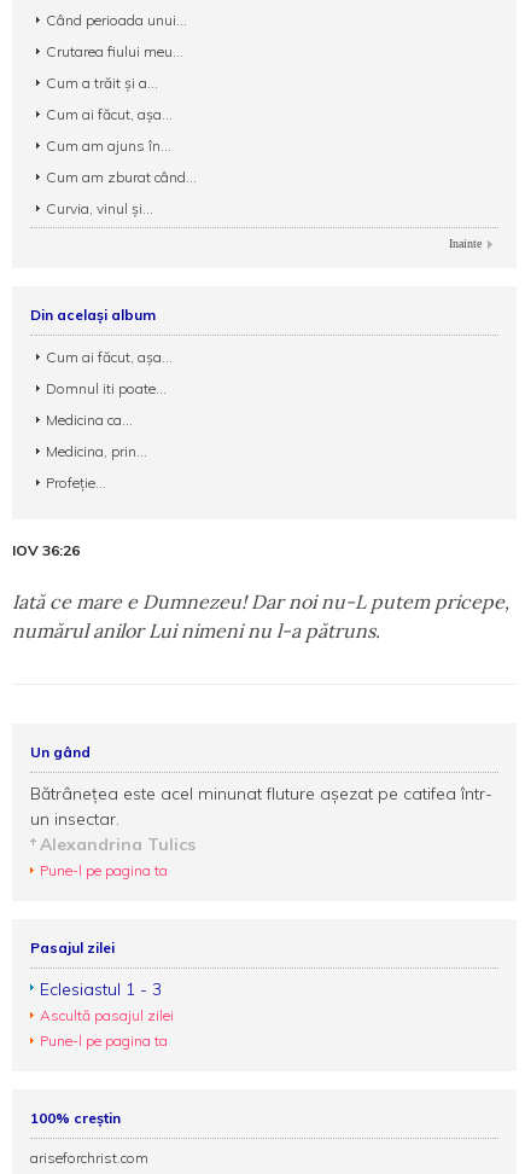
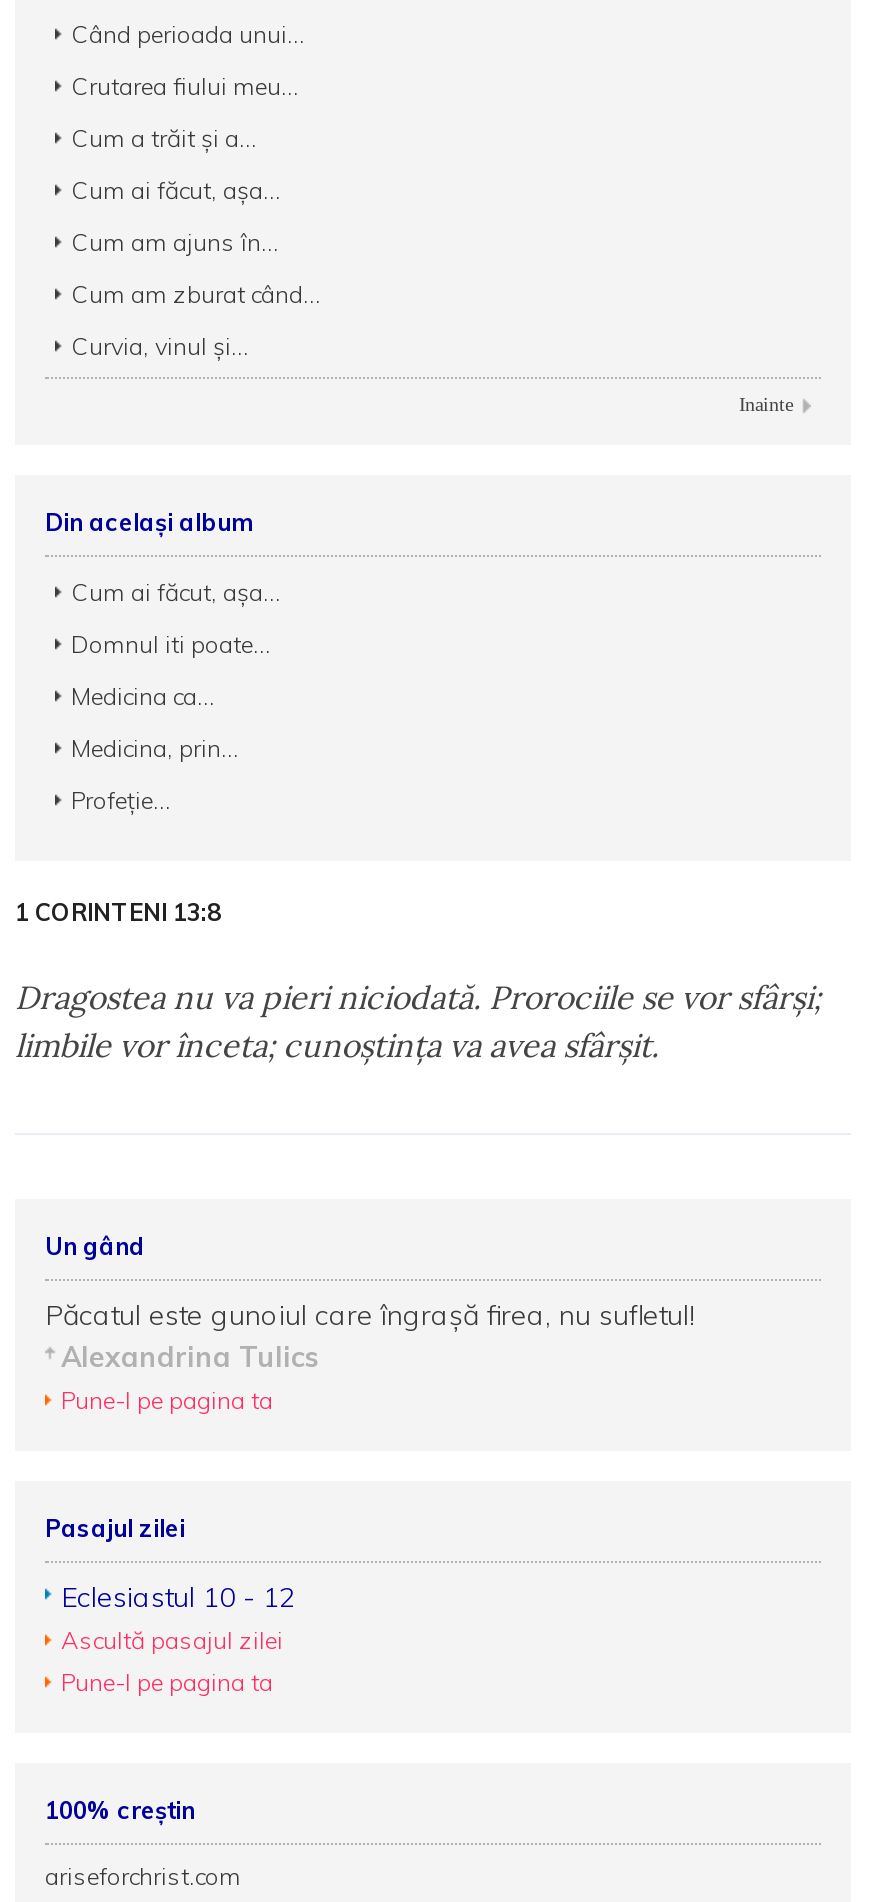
[12,541,80,559] IOV 36:26 -> [15,897,221,927] 1 CORINTENI 13:8
[12,589,509,643] Iată ce mare e Dumnezeu! Dar noi nu-L putem pricepe, | numărul anilor Lui nimeni nu l-a pătruns. -> [15,977,821,1065] Dragostea nu va pieri niciodată. Prorociile se vor sfârşi; | limbile vor înceta; cunoştinţa va avea sfârşit.
[30,783,492,830] Bătrânețea este acel minunat fluture așezat pe catifea într- | un insectar. -> [45,1297,695,1333] Păcatul este gunoiul care îngrașă firea, nu sufletul!
[40,978,162,1000] Eclesiastul 1 - 3 -> [61,1579,295,1615] Eclesiastul 10 - 12

